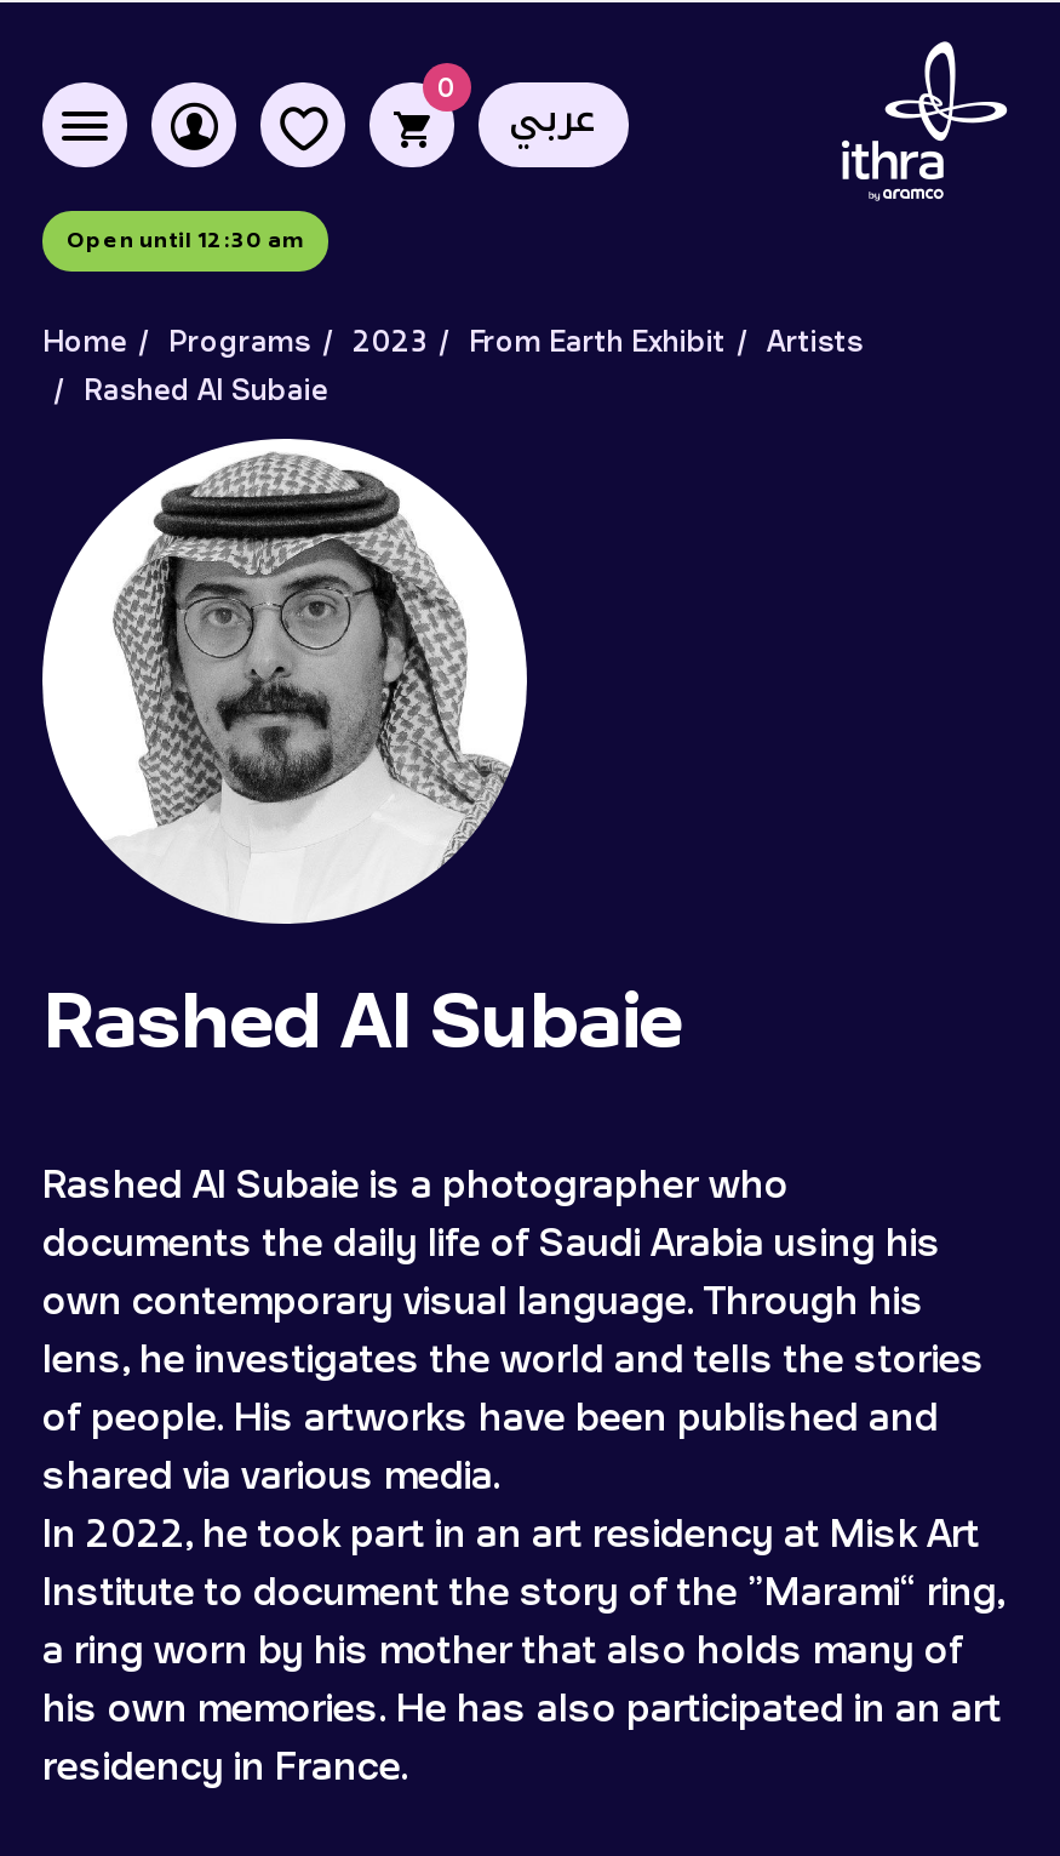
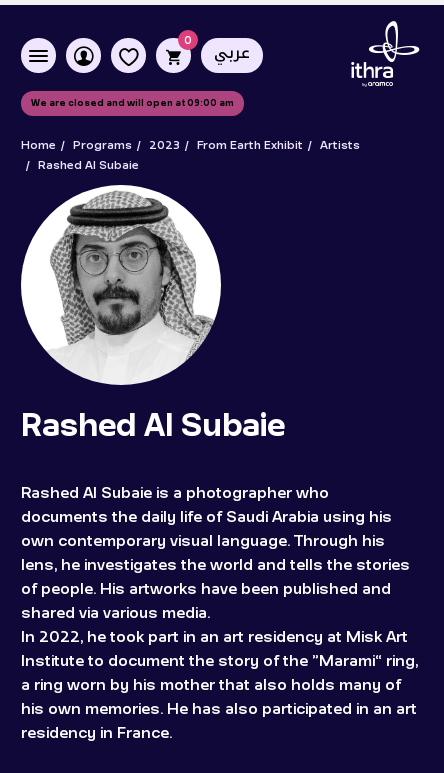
[67,218,304,262] Open until 12:30 am -> [31,94,234,112] We are closed and will open at 09:00 am

